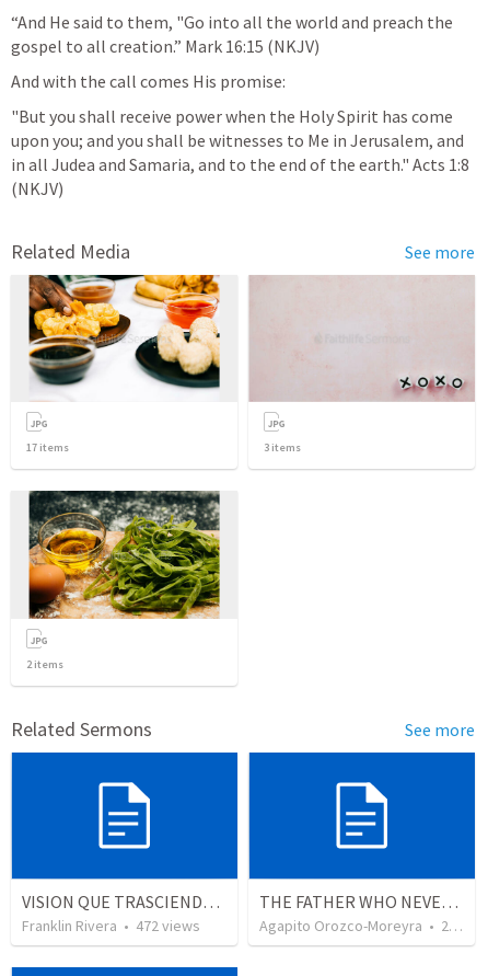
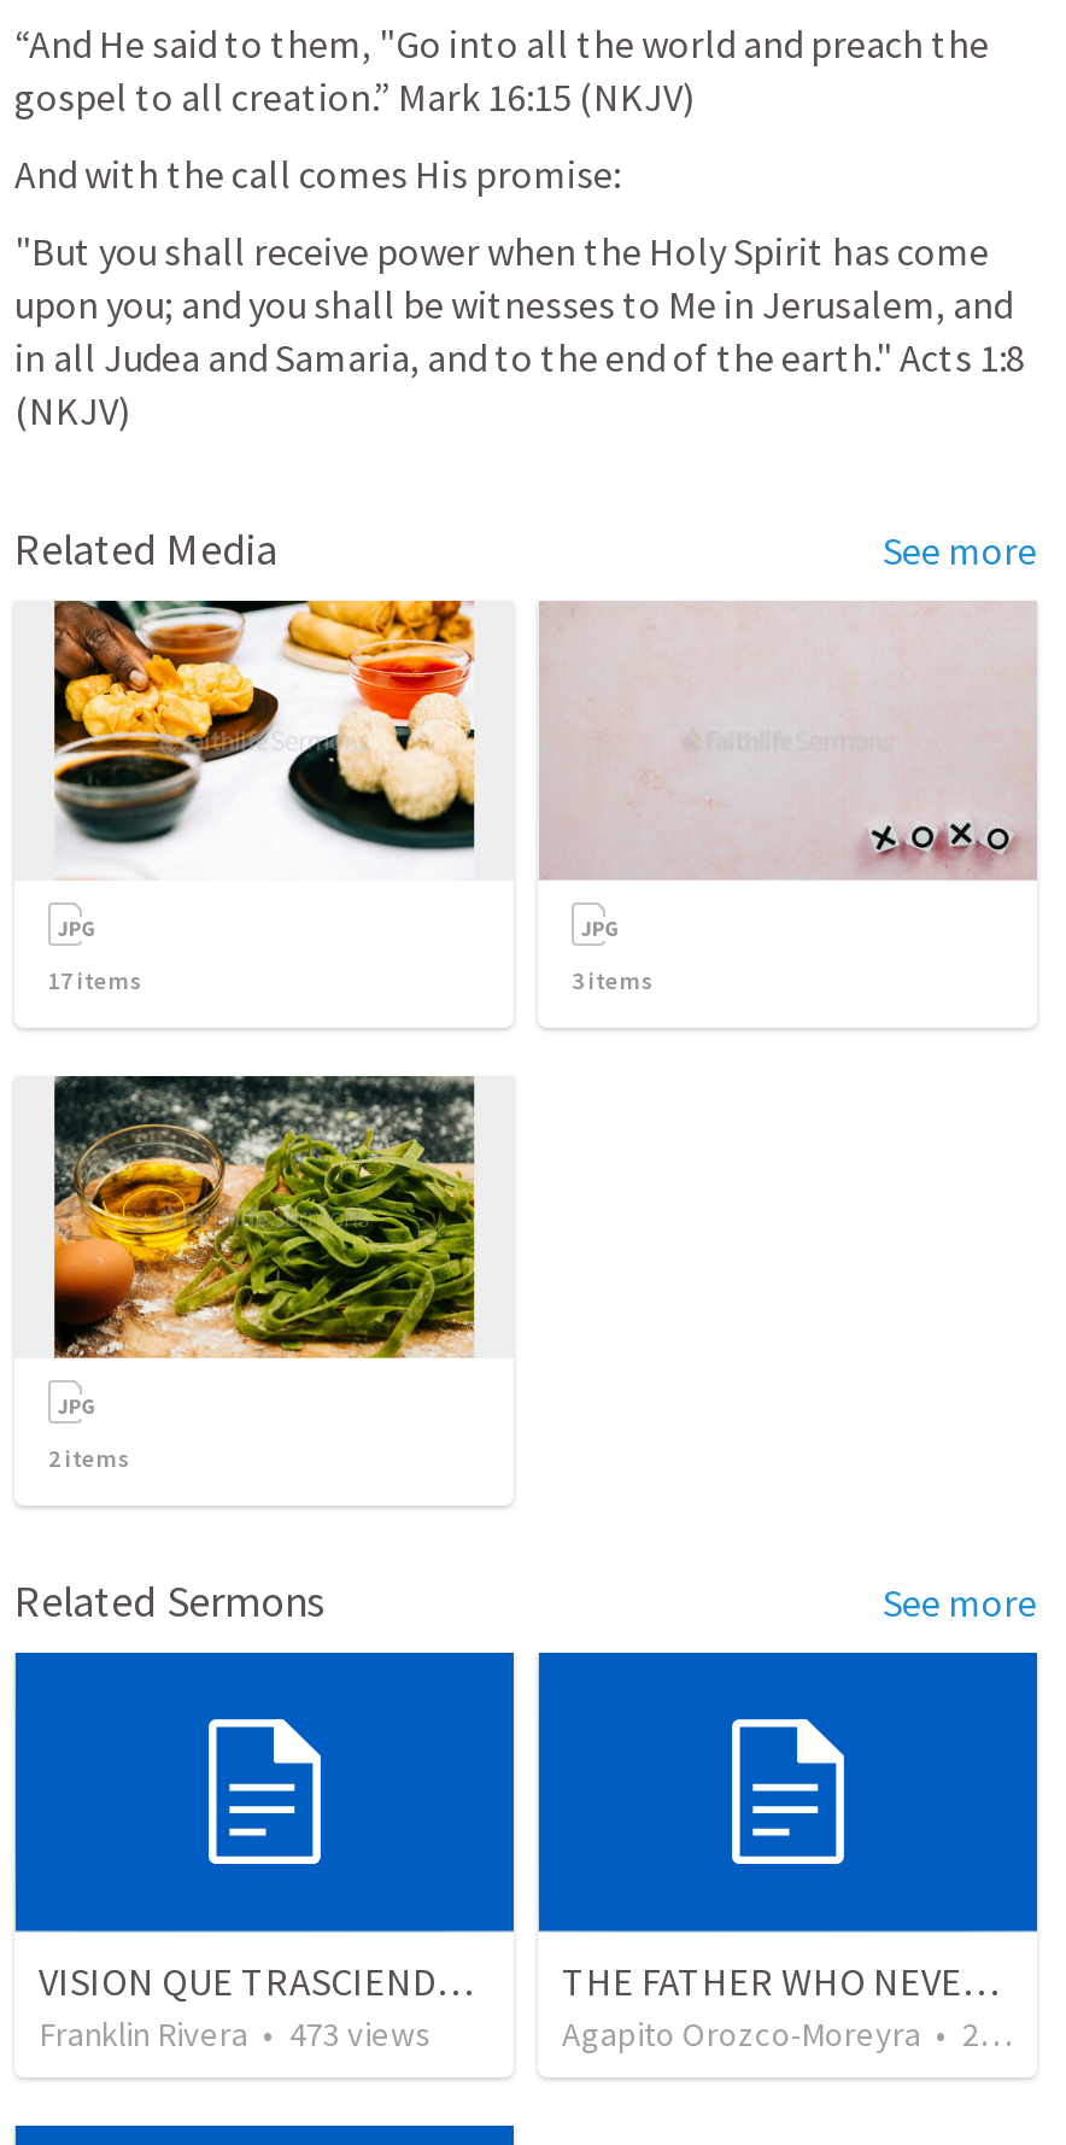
[22,916,200,935] Franklin Rivera • 472 views -> [39,2012,432,2056] Franklin Rivera • 473 views

